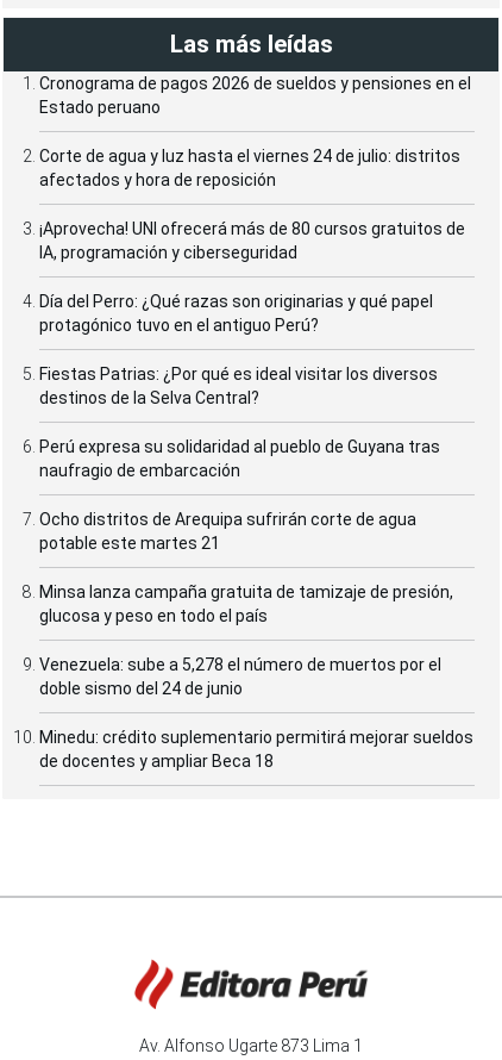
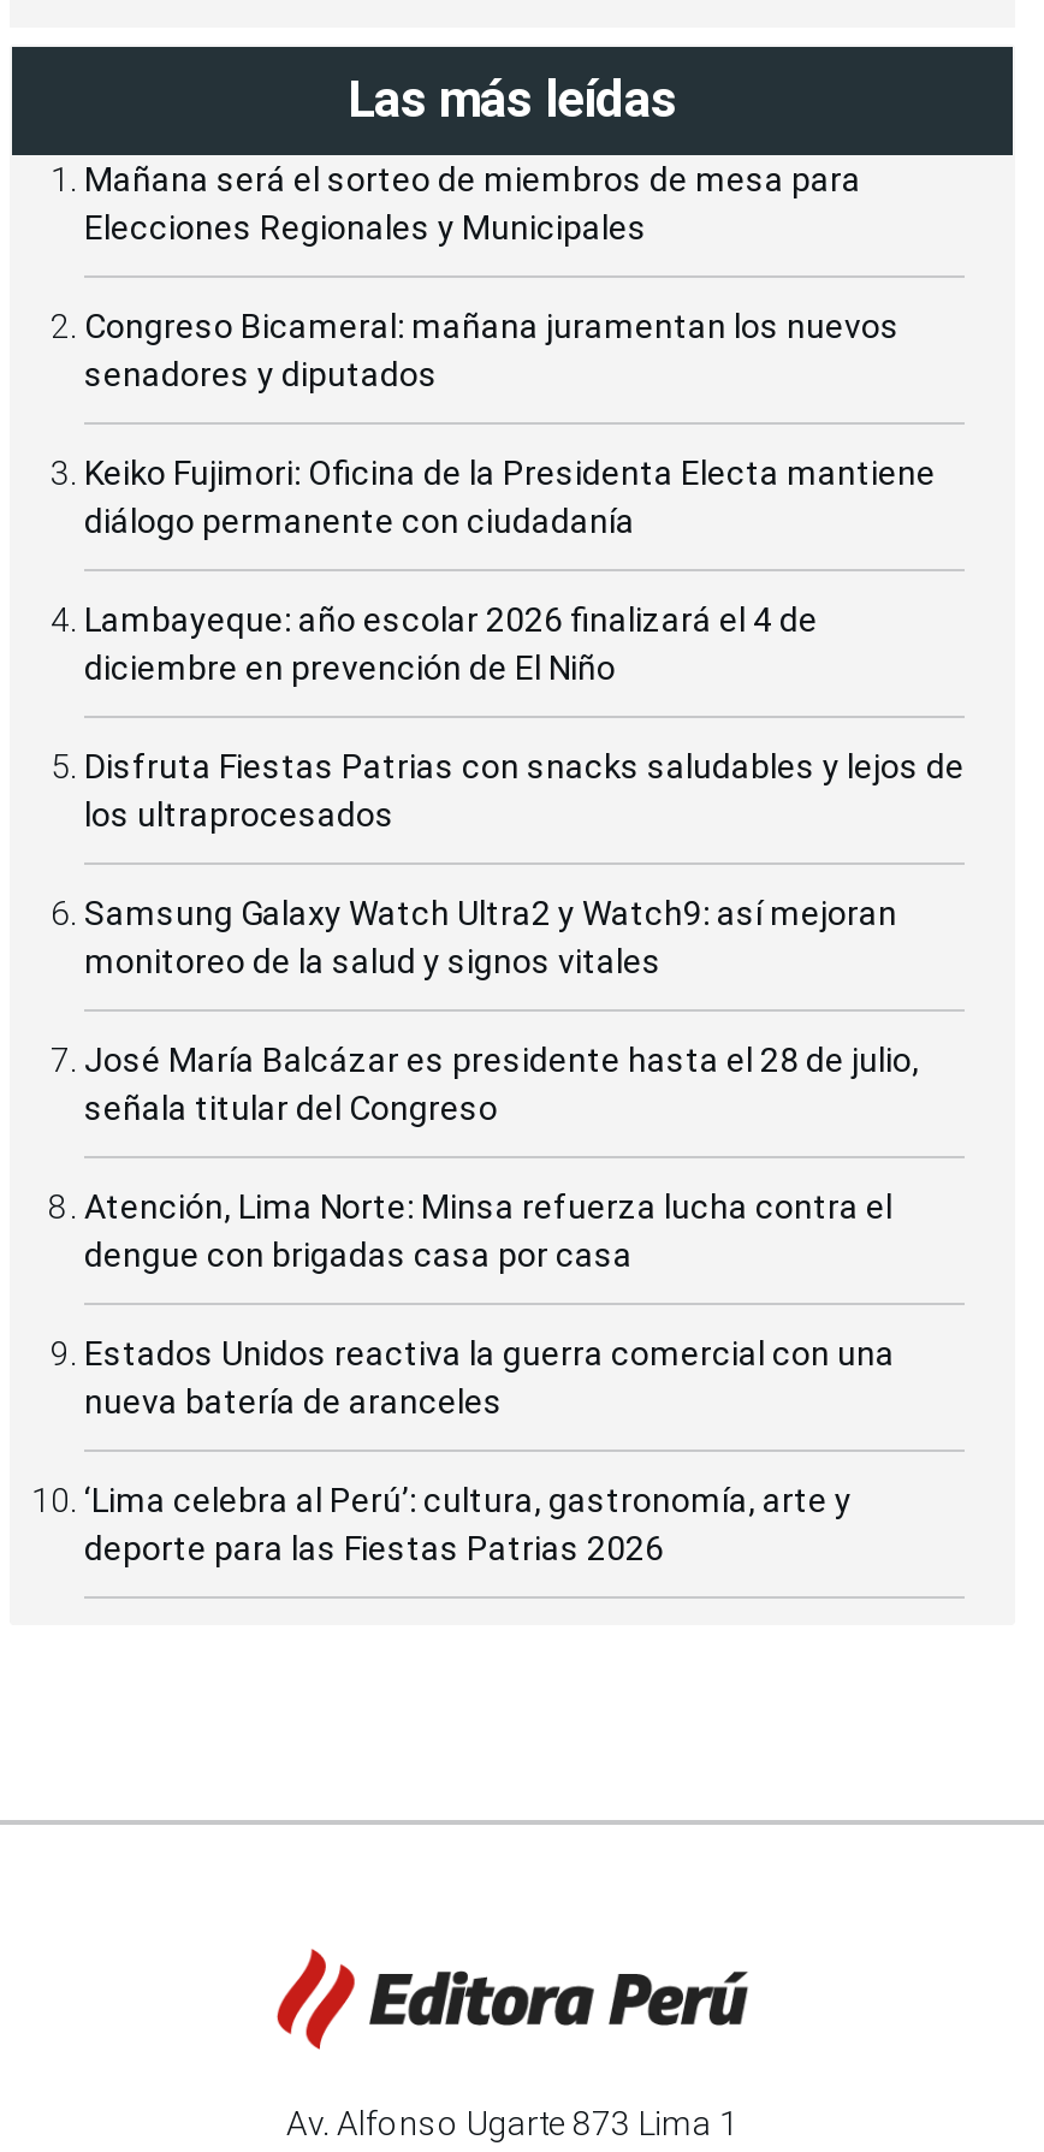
[39,74,471,117] Cronograma de pagos 2026 de sueldos y pensiones en el | Estado peruano -> [84,161,861,247] Mañana será el sorteo de miembros de mesa para | Elecciones Regionales y Municipales
[39,147,460,190] Corte de agua y luz hasta el viernes 24 de julio: distritos | afectados y hora de reposición -> [84,307,900,394] Congreso Bicameral: mañana juramentan los nuevos | senadores y diputados
[39,220,465,262] ¡Aprovecha! UNI ofrecerá más de 80 cursos gratuitos de | IA, programación y ciberseguridad -> [84,454,936,541] Keiko Fujimori: Oficina de la Presidenta Electa mantiene | diálogo permanente con ciudadanía
[39,292,433,335] Día del Perro: ¿Qué razas son originarias y qué papel | protagónico tuvo en el antiguo Perú? -> [84,601,818,688] Lambayeque: año escolar 2026 finalizará el 4 de | diciembre en prevención de El Niño
[39,365,438,408] Fiestas Patrias: ¿Por qué es ideal visitar los diversos | destinos de la Selva Central? -> [84,748,965,834] Disfruta Fiestas Patrias con snacks saludables y lejos de | los ultraprocesados
[39,437,440,480] Perú expresa su solidaridad al pueblo de Guyana tras | naufragio de embarcación -> [84,894,897,981] Samsung Galaxy Watch Ultra2 y Watch9: así mejoran | monitoreo de la salud y signos vitales
[39,510,416,553] Ocho distritos de Arequipa sufrirán corte de agua | potable este martes 21 -> [84,1041,919,1128] José María Balcázar es presidente hasta el 28 de julio, | señala titular del Congreso
[39,583,453,626] Minsa lanza campaña gratuita de tamizaje de presión, | glucosa y peso en todo el país -> [84,1188,892,1275] Atención, Lima Norte: Minsa refuerza lucha contra el | dengue con brigadas casa por casa
[39,655,441,698] Venezuela: sube a 5,278 el número de muertos por el | doble sismo del 24 de junio -> [84,1335,895,1421] Estados Unidos reactiva la guerra comercial con una | nueva batería de aranceles
[39,728,473,771] Minedu: crédito suplementario permitirá mejorar sueldos | de docentes y ampliar Beca 18 -> [84,1481,852,1568] ‘Lima celebra al Perú’: cultura, gastronomía, arte y | deporte para las Fiestas Patrias 2026

